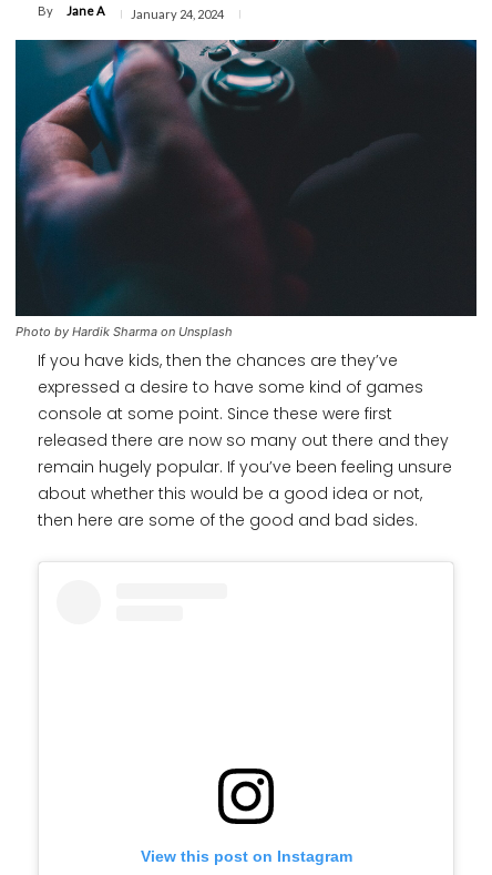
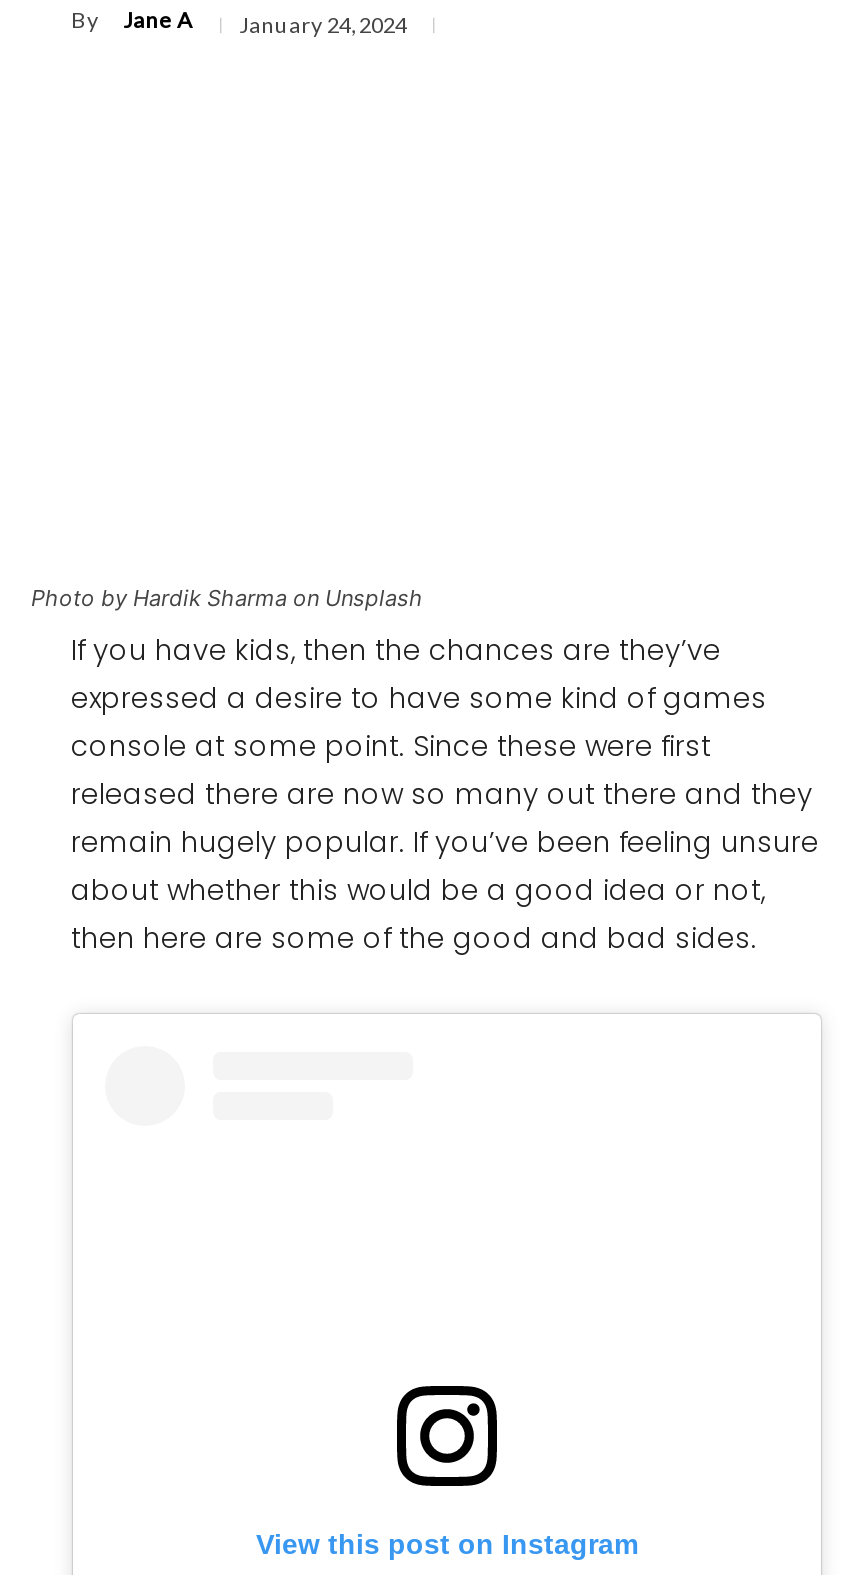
[14,39,478,317] [image] -> none

